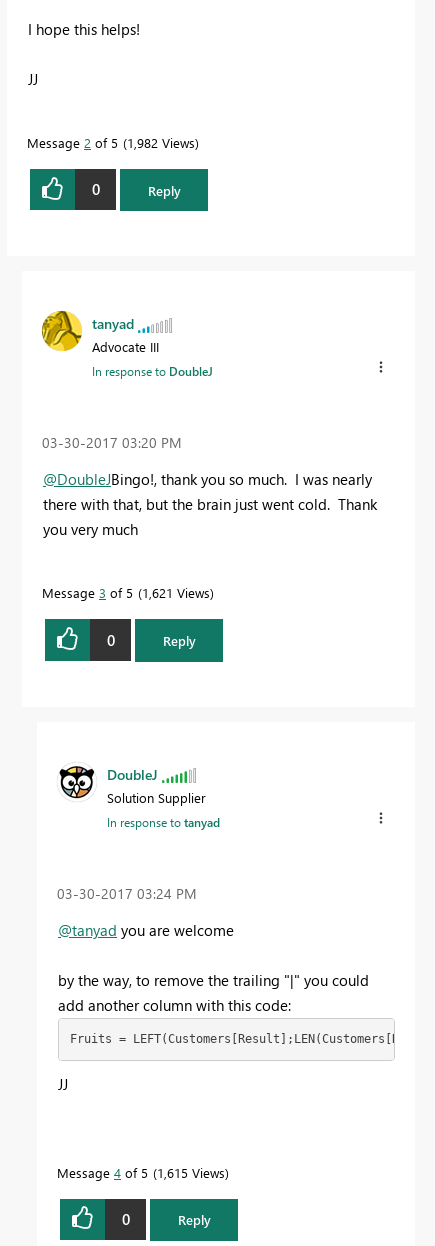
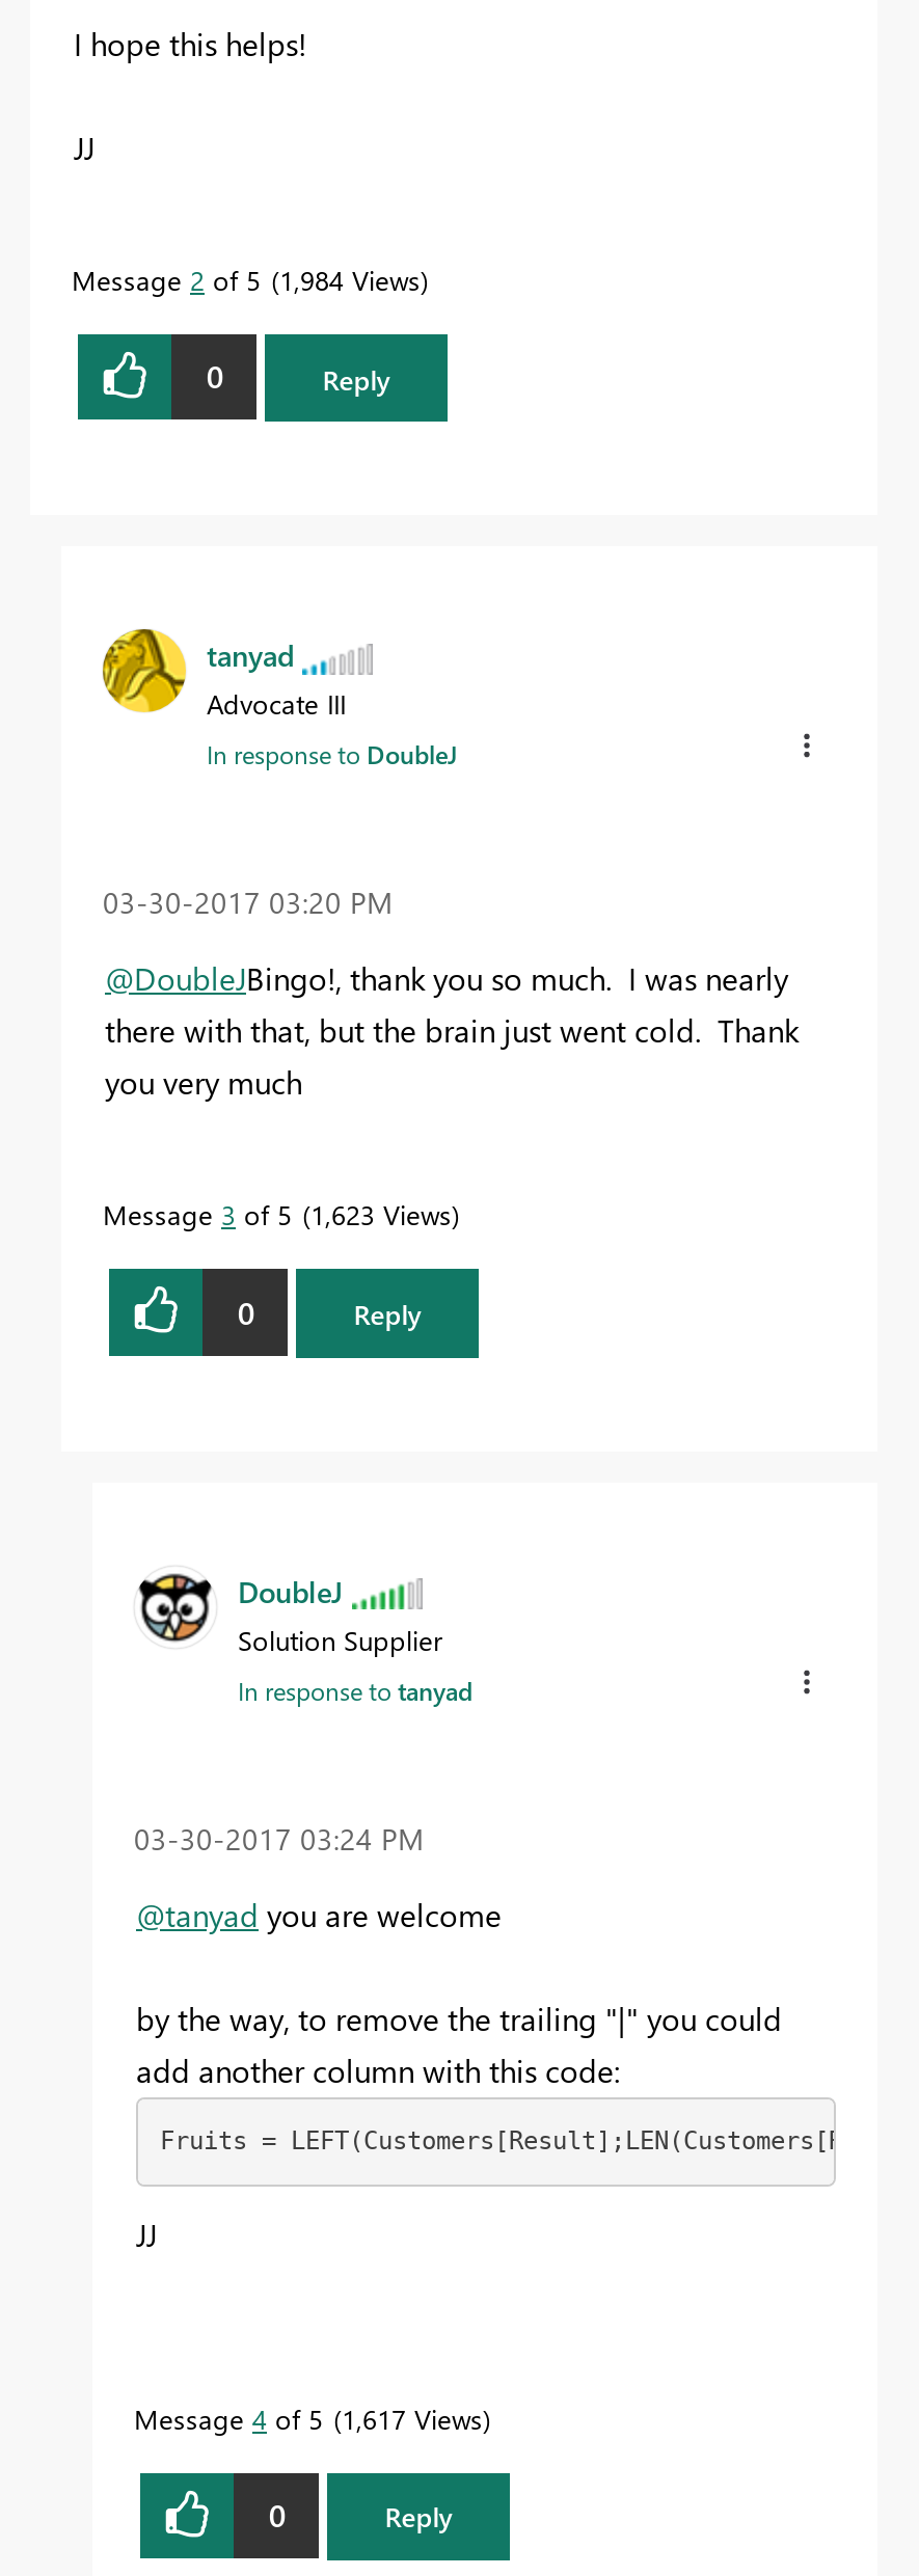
[27,134,195,151] Message 2 of 5 1,982 Views -> [72,261,421,297] Message 2 of 5 1,984 Views
[42,584,210,601] Message 3 of 5 1,621 Views -> [103,1197,452,1232] Message 3 of 5 1,623 Views
[57,1164,225,1181] Message 4 of 5 1,615 Views -> [134,2400,483,2435] Message 4 of 5 1,617 Views

